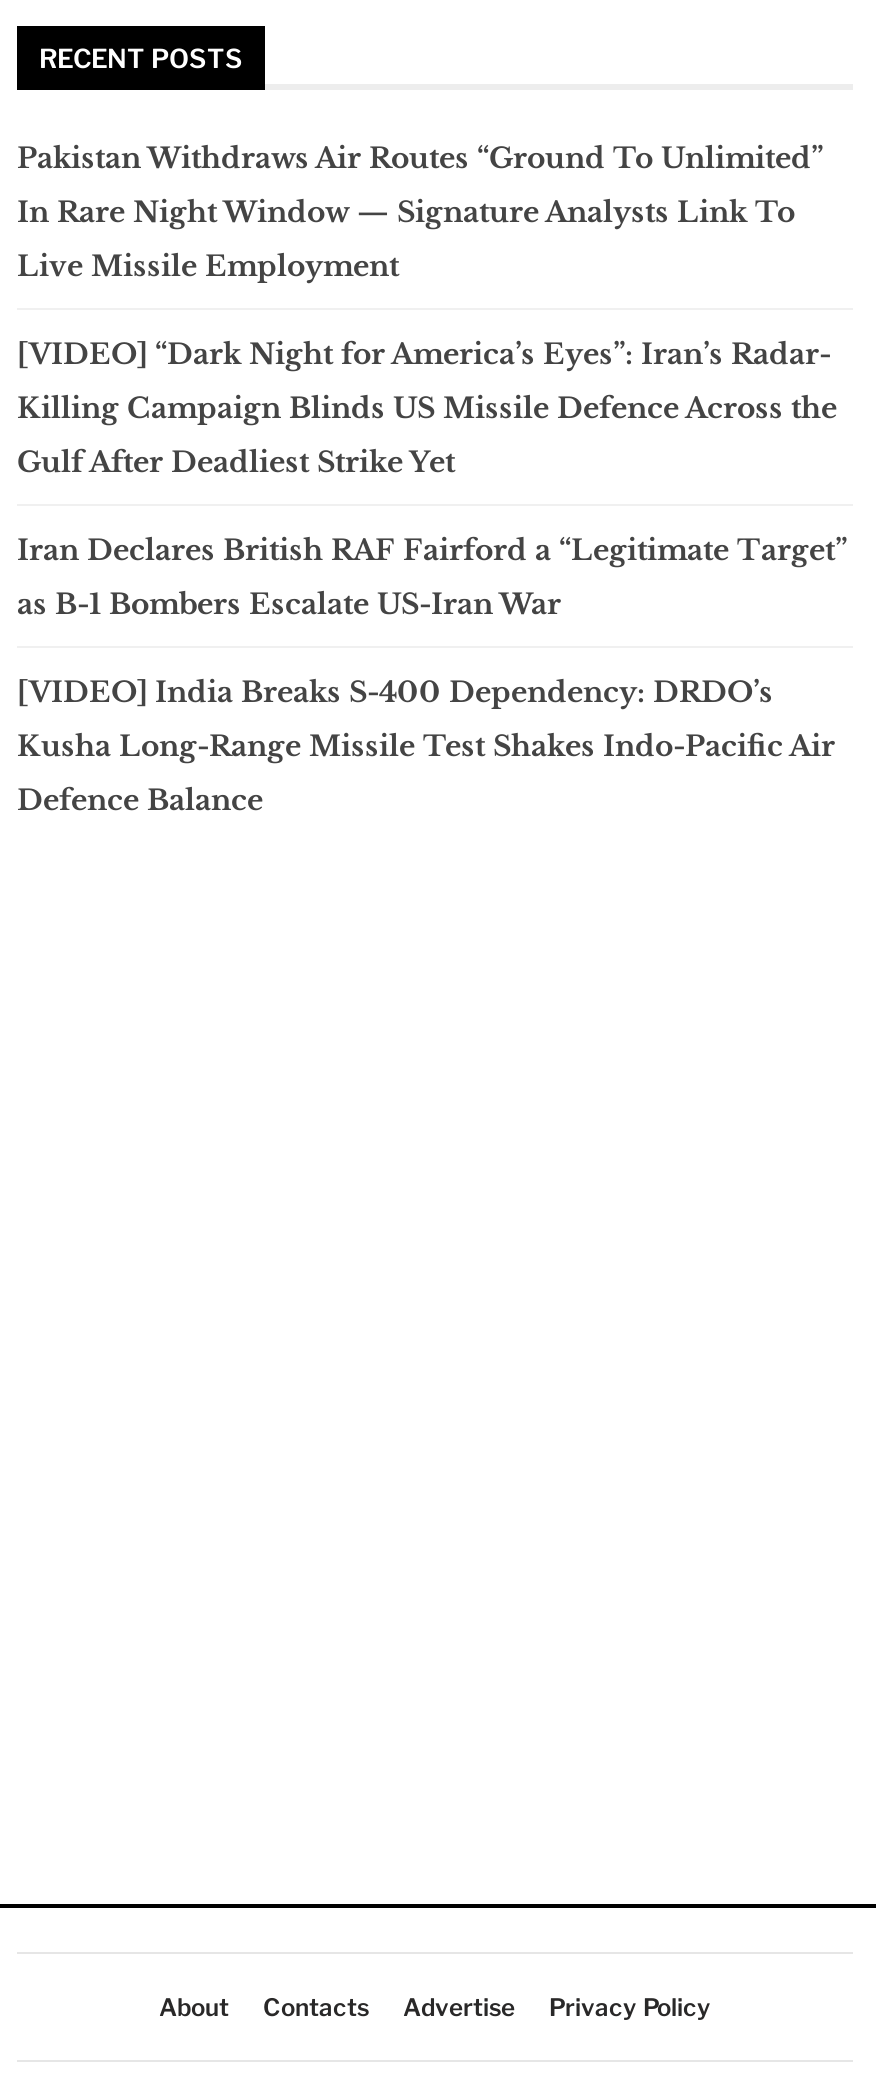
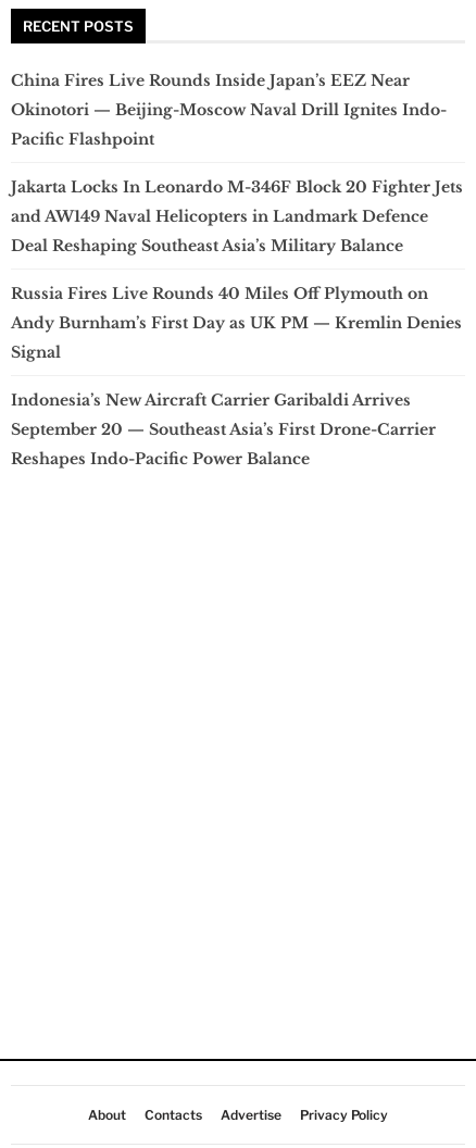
[17,140,847,818] Pakistan Withdraws Air Routes “Ground To Unlimited” | In Rare Night Window — Signature Analysts Link To | Live Missile Employment | [VIDEO] “Dark Night for America’s Eyes”: Iran’s Radar- | Killing Campaign Blinds US Missile Defence Across the | Gulf After Deadliest Strike Yet | Iran Declares British RAF Fairford a “Legitimate Target” | as B-1 Bombers Escalate US-Iran War | [VIDEO] India Breaks S-400 Dependency: DRDO’s | Kusha Long-Range Missile Test Shakes Indo-Pacific Air | Defence Balance -> [11,71,463,469] China Fires Live Rounds Inside Japan’s EEZ Near | Okinotori — Beijing-Moscow Naval Drill Ignites Indo- | Pacific Flashpoint | Jakarta Locks In Leonardo M-346F Block 20 Fighter Jets | and AW149 Naval Helicopters in Landmark Defence | Deal Reshaping Southeast Asia’s Military Balance | Russia Fires Live Rounds 40 Miles Off Plymouth on | Andy Burnham’s First Day as UK PM — Kremlin Denies | Signal | Indonesia’s New Aircraft Carrier Garibaldi Arrives | September 20 — Southeast Asia’s First Drone-Carrier | Reshapes Indo-Pacific Power Balance

